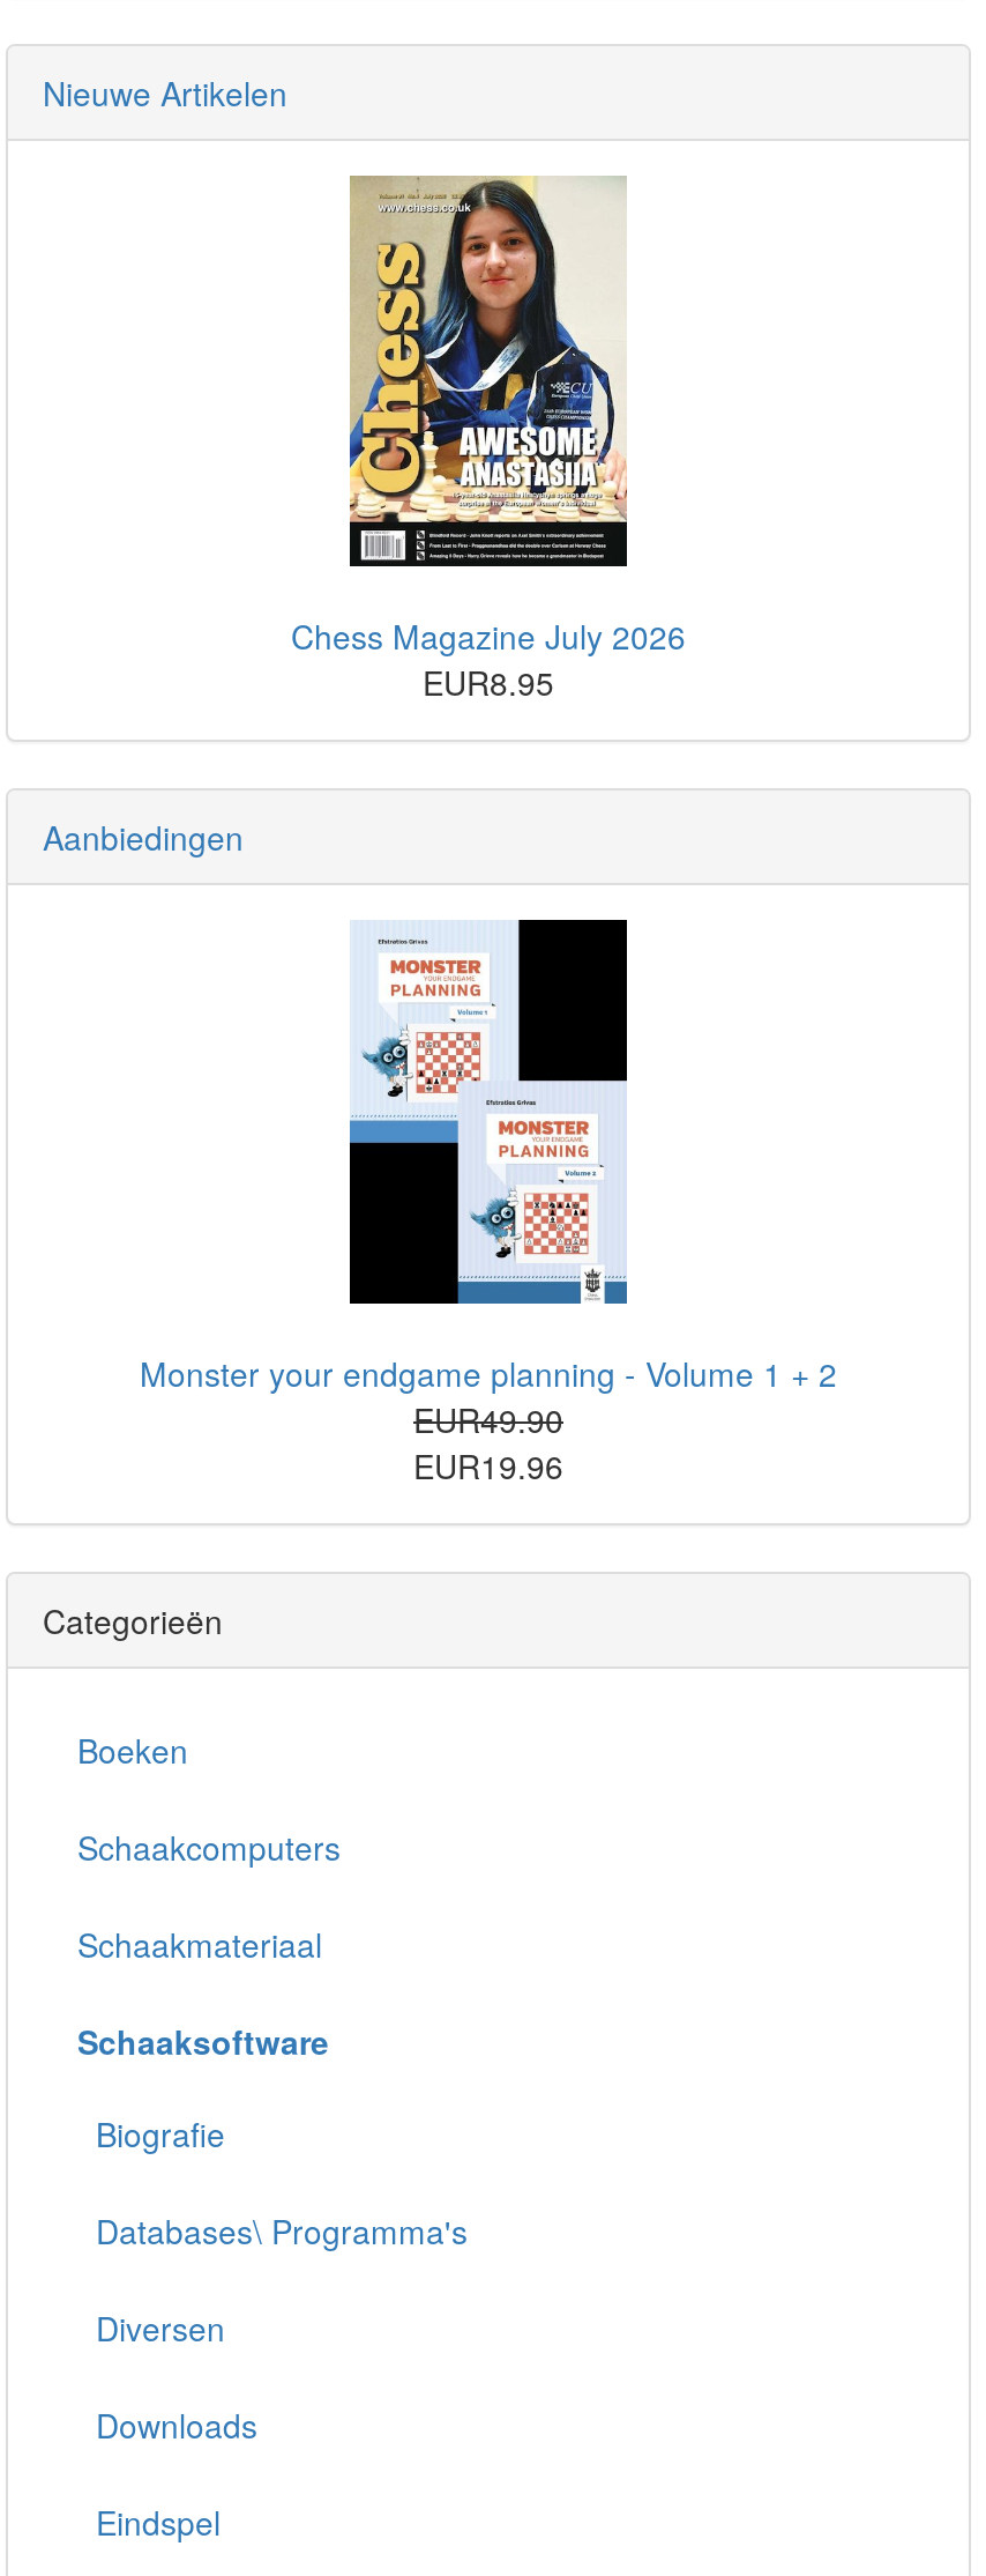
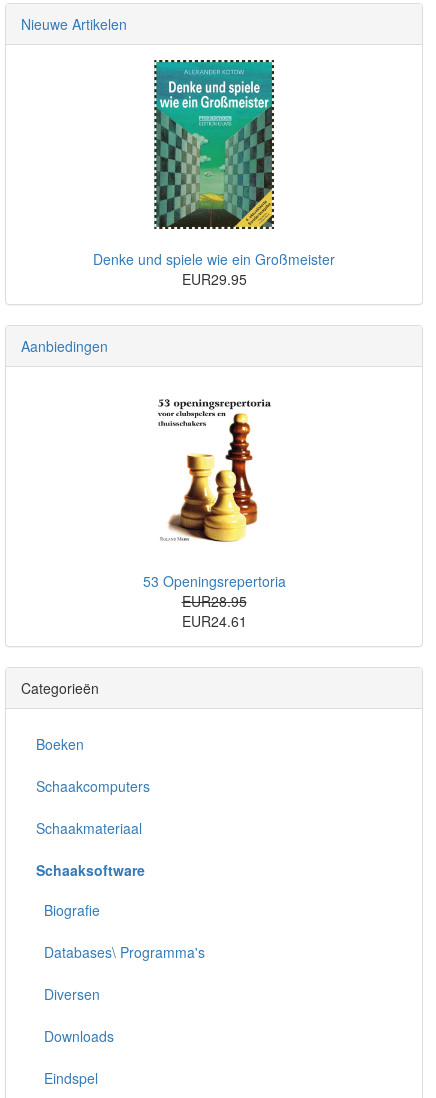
[291,176,686,705] [image] | Chess Magazine July 2026 | EUR8.95 -> [93,59,335,289] [image] | Denke und spiele wie ein Großmeister | EUR29.95
[140,918,837,1488] [image] | Monster your endgame planning - Volume 1 + 2 | EUR49.90 | EUR19.96 -> [142,385,285,631] [image] | 53 Openingsrepertoria | EUR28.95 | EUR24.61

